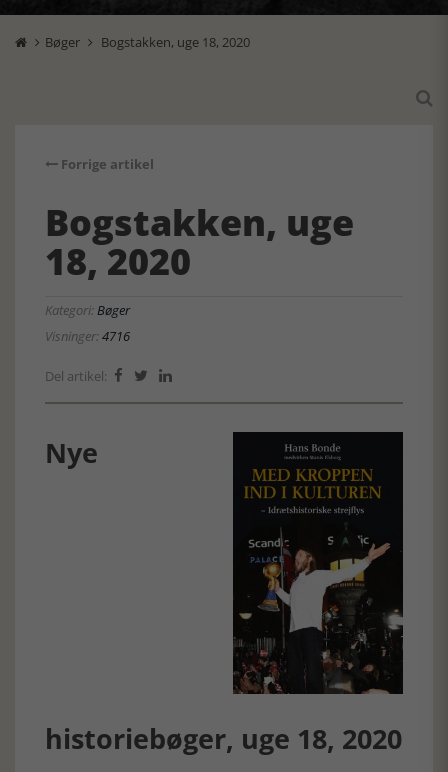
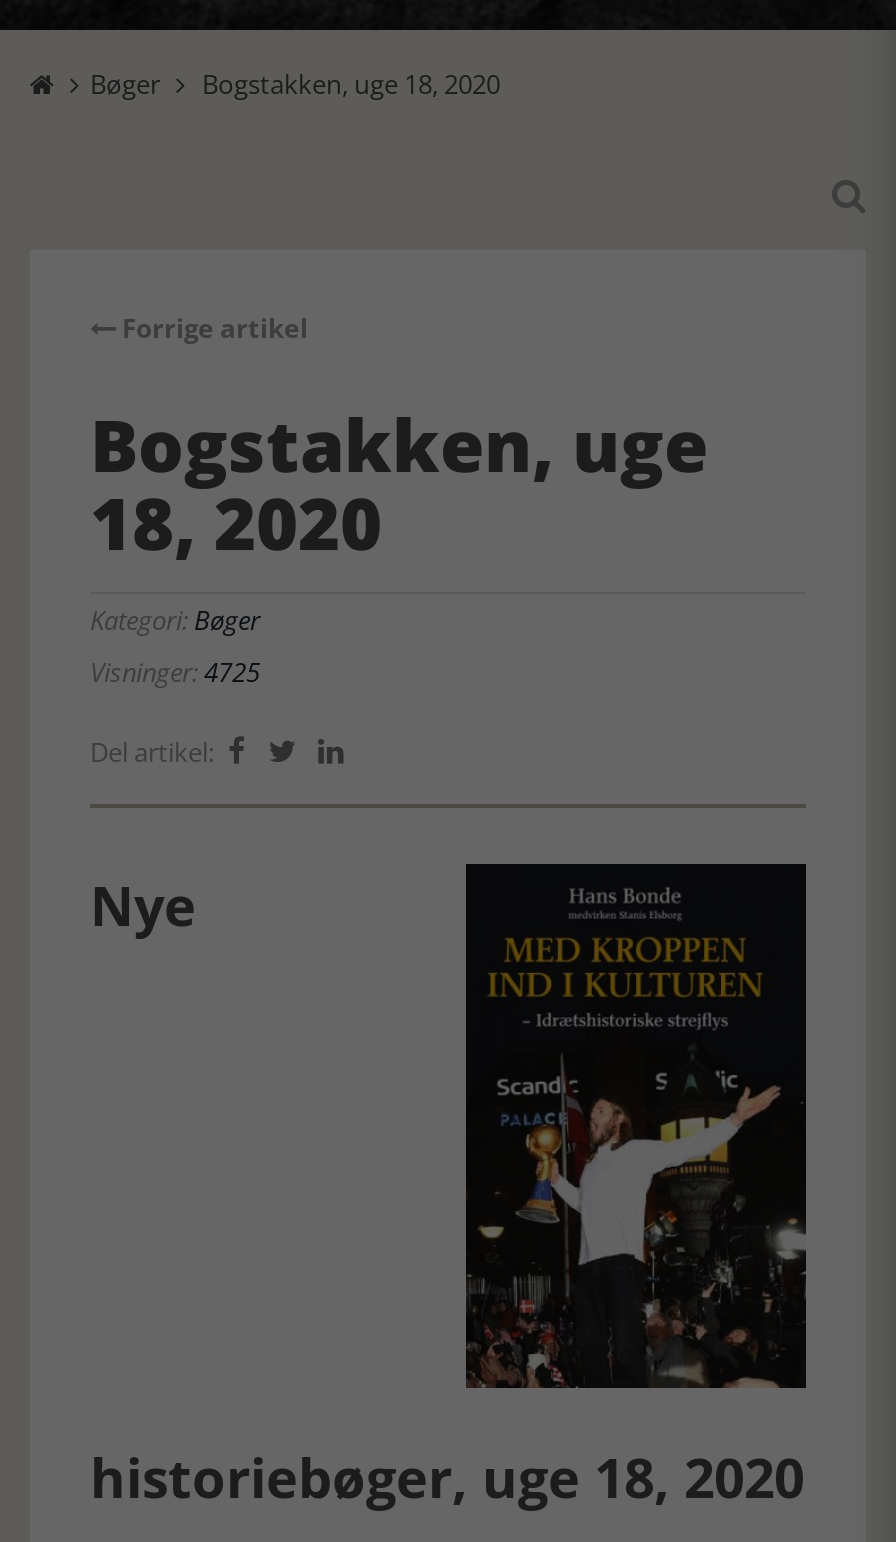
[45,327,130,345] Visninger: 4716 -> [90,654,260,690] Visninger: 4725

